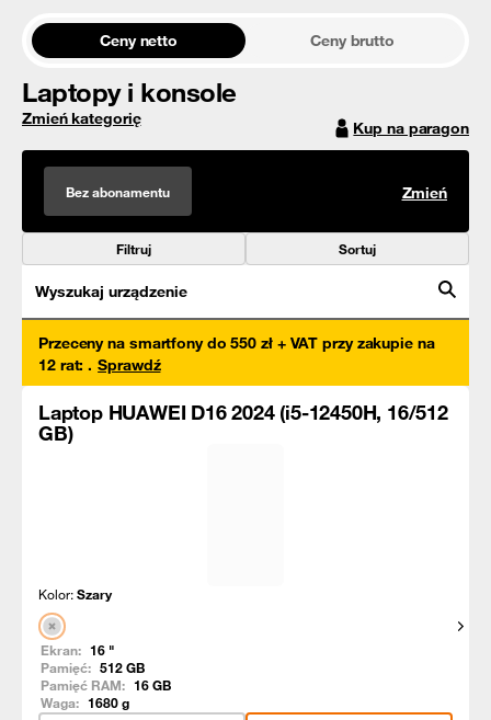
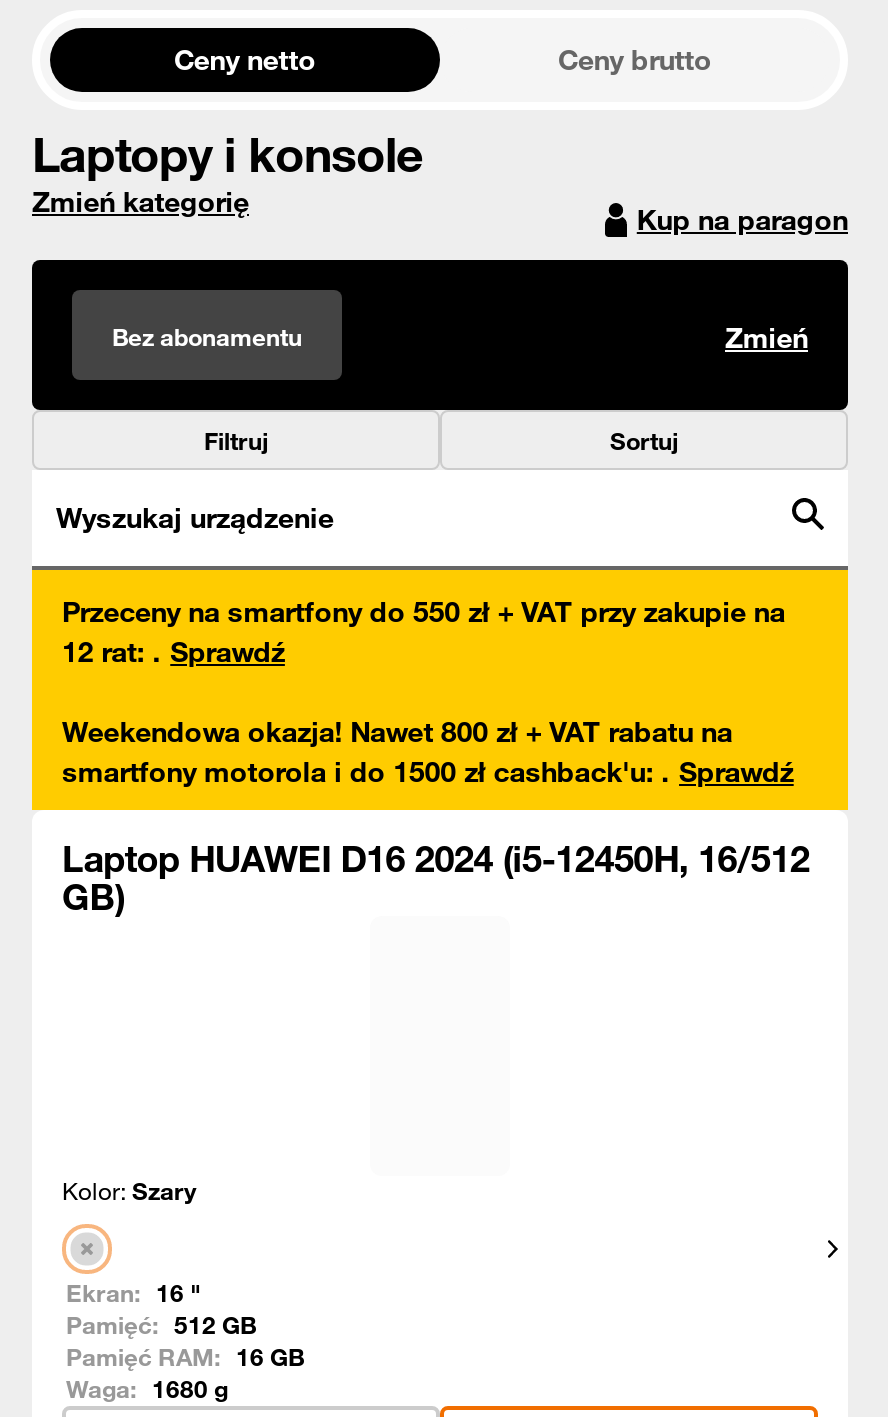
none -> [62,714,794,790] Weekendowa okazja! Nawet 800 zł + VAT rabatu na | smartfony motorola i do 1500 zł cashback'u:. Sprawdź

